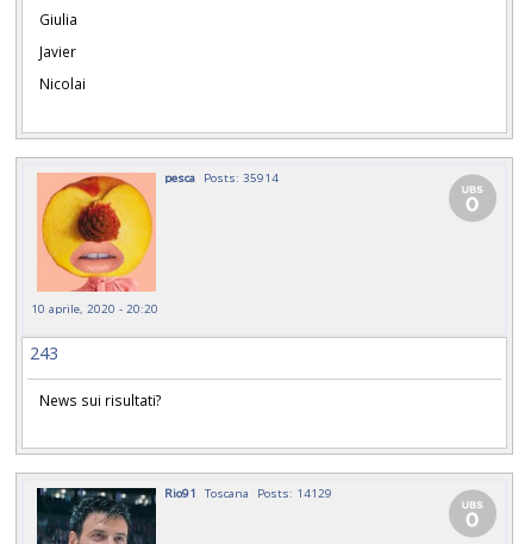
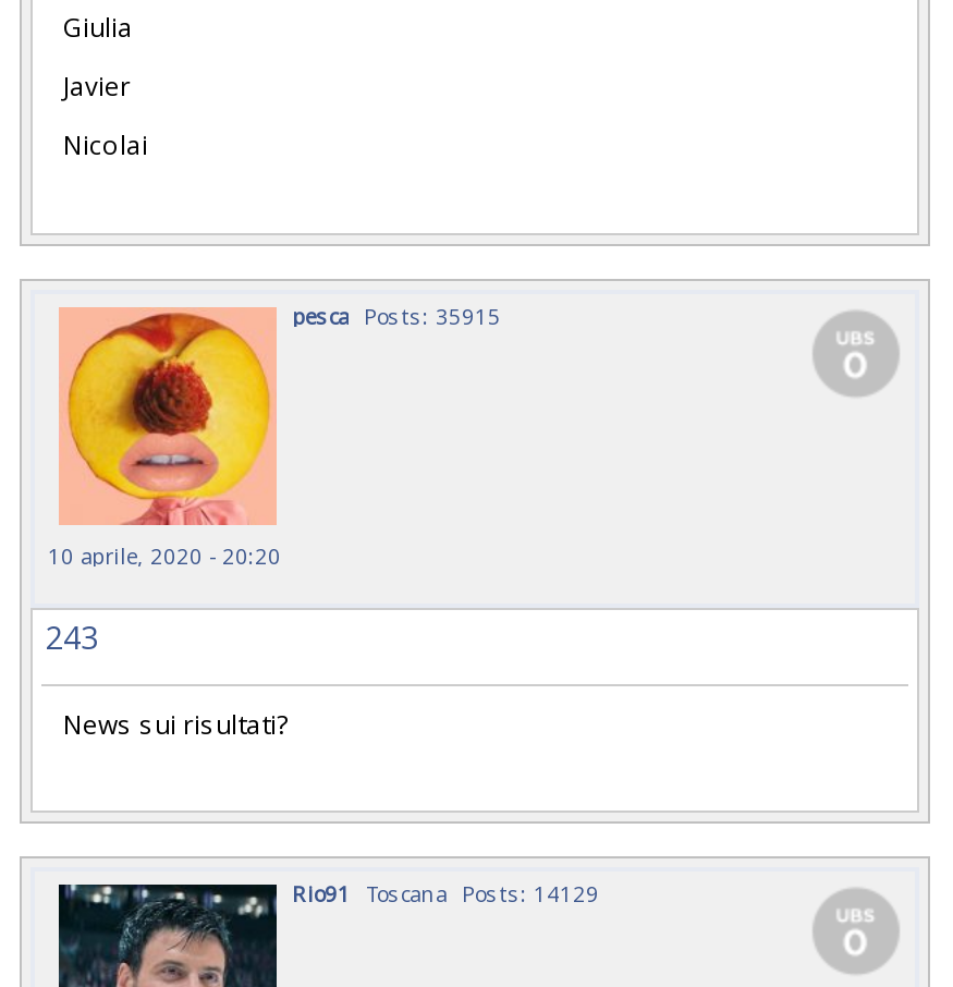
[164,168,279,185] pesca Posts: 35914 -> [292,300,501,330] pesca Posts: 35915

